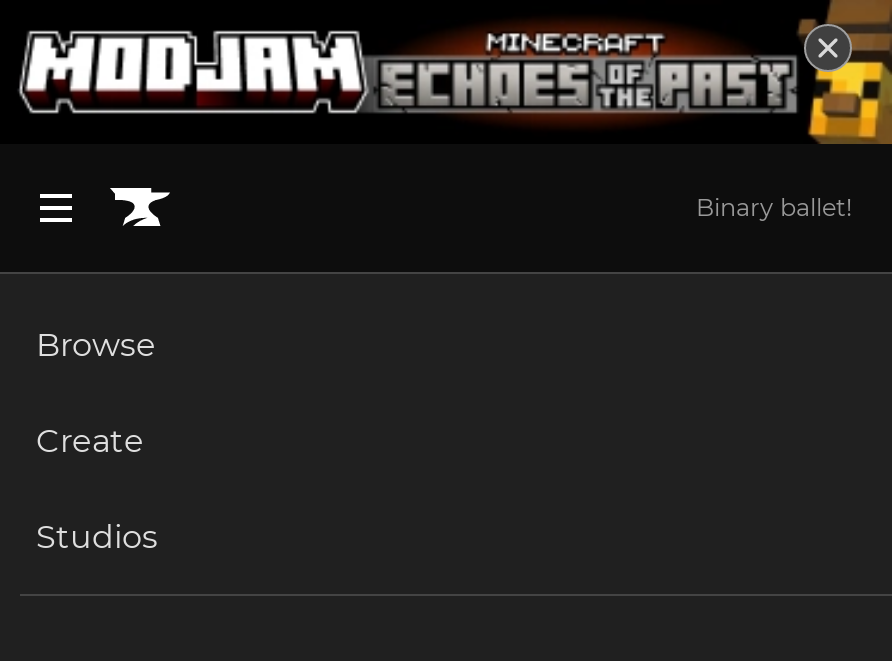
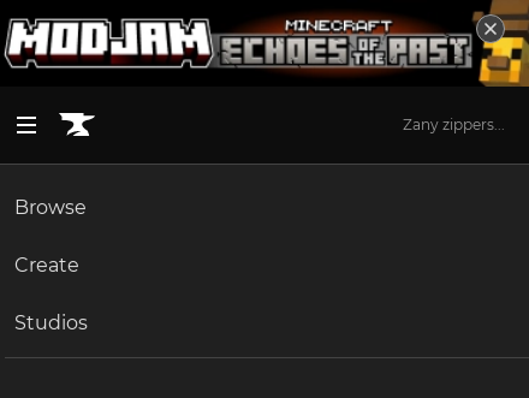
[696,191,852,221] Binary ballet! -> [403,115,505,133] Zany zippers...

